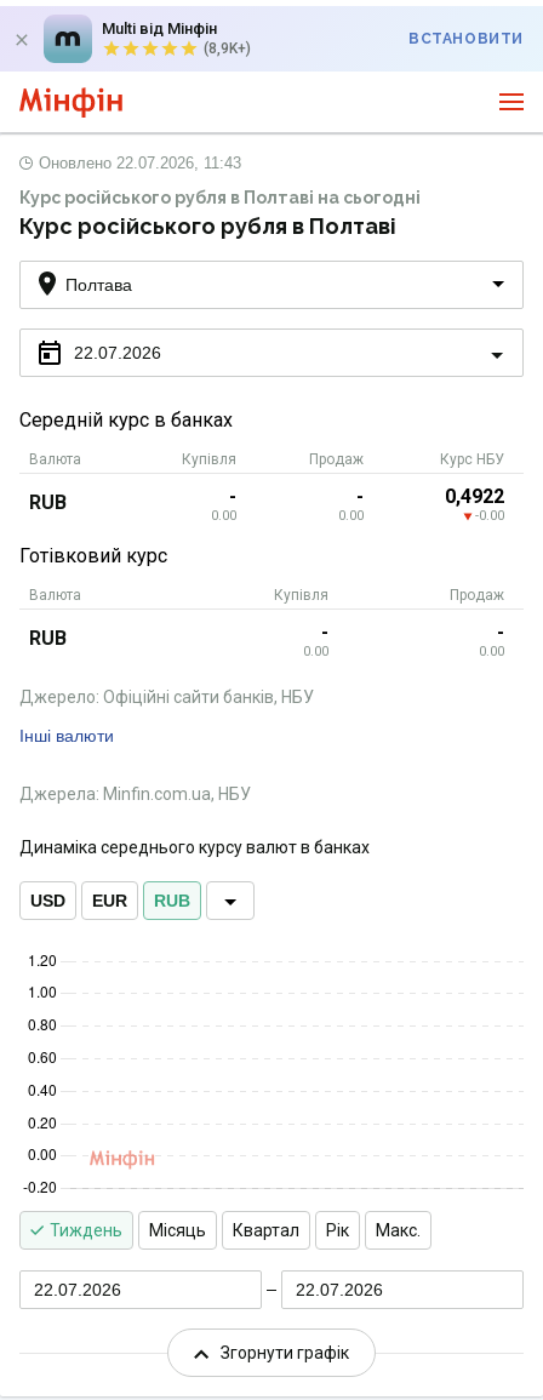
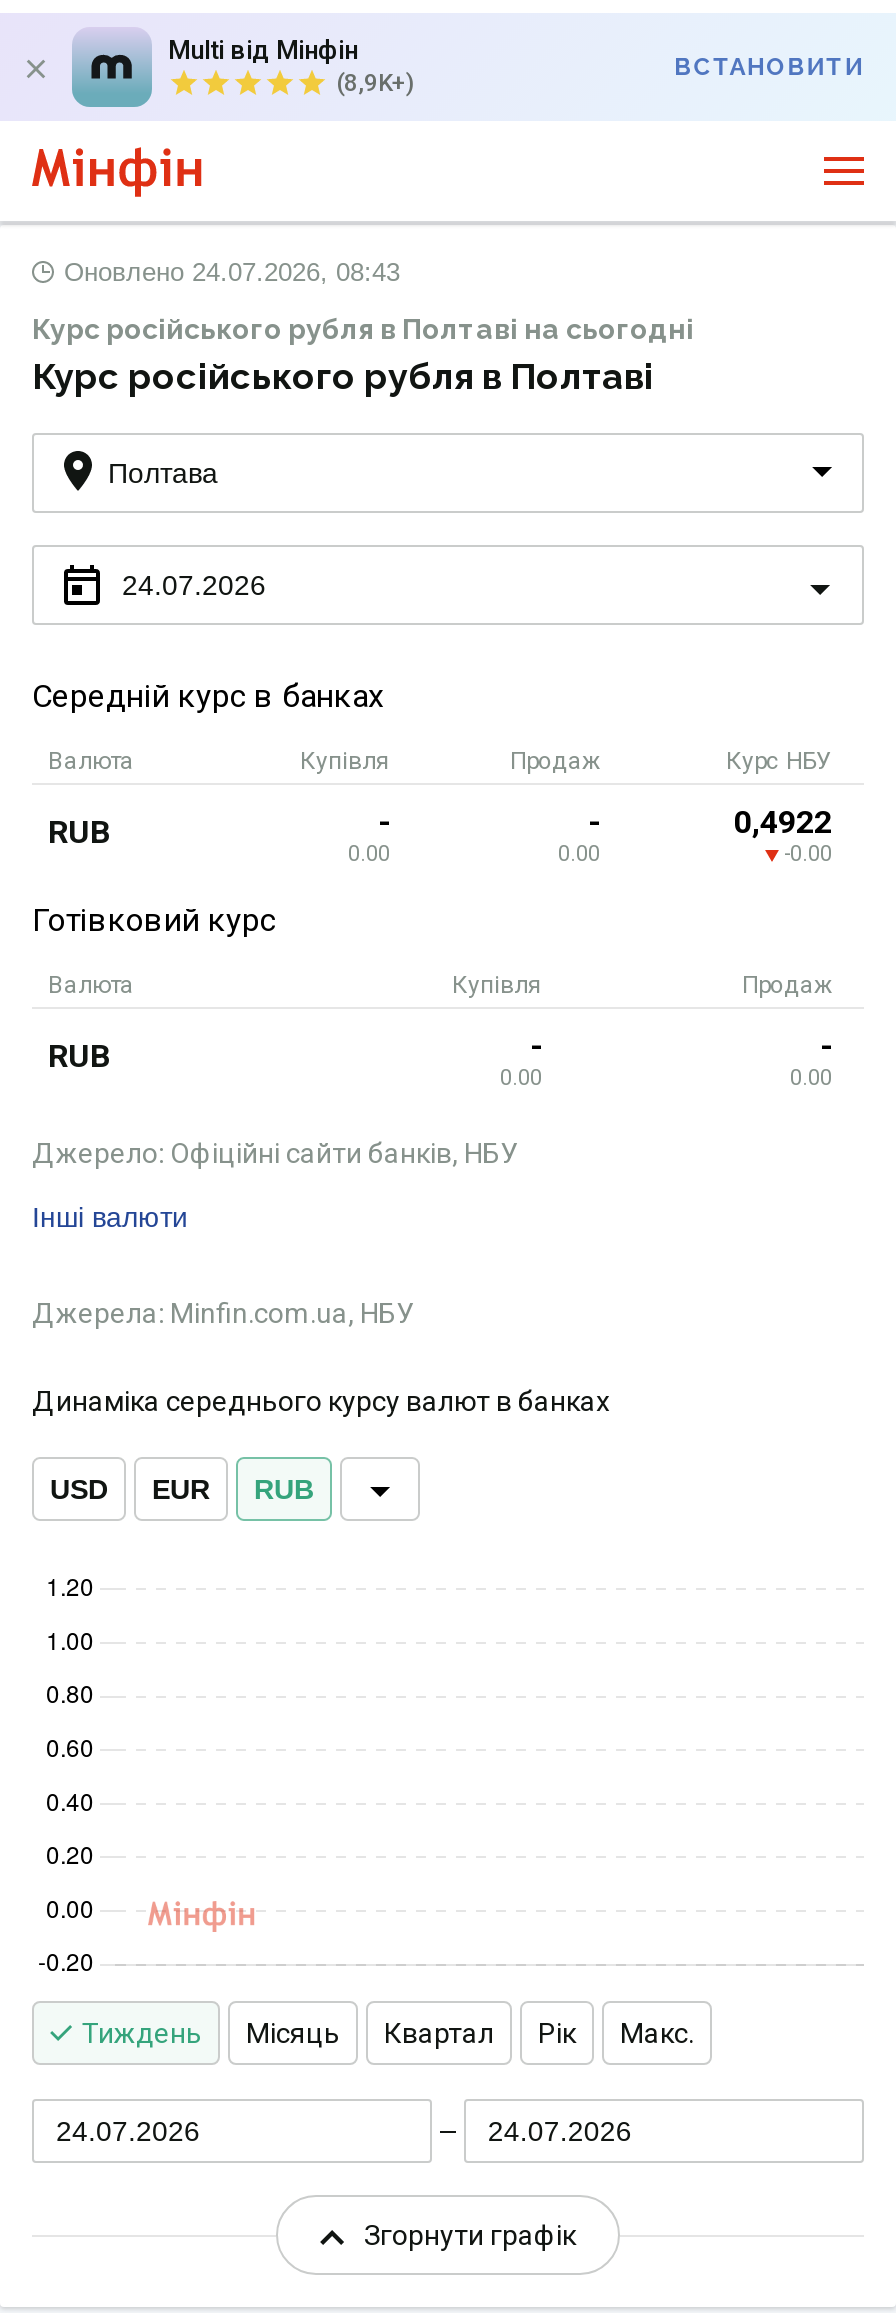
[39,154,241,172] Оновлено 22.07.2026, 11:43 -> [64,257,400,287] Оновлено 24.07.2026, 08:43
[74,342,161,362] 22.07.2026 -> [122,568,266,600] 24.07.2026
[34,1279,121,1299] 22.07.2026 -> [56,2114,200,2146] 24.07.2026
[295,1279,383,1299] 22.07.2026 -> [488,2114,632,2146] 24.07.2026

